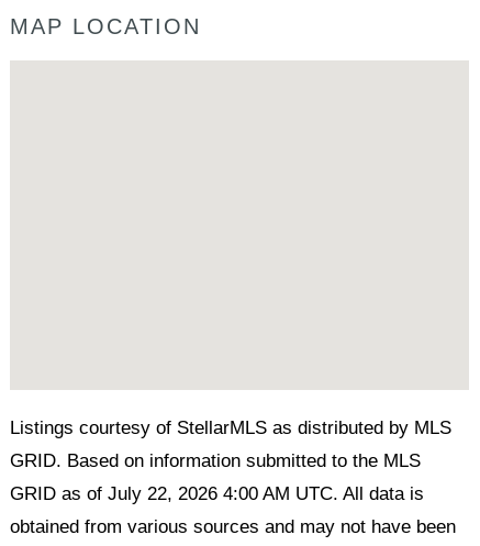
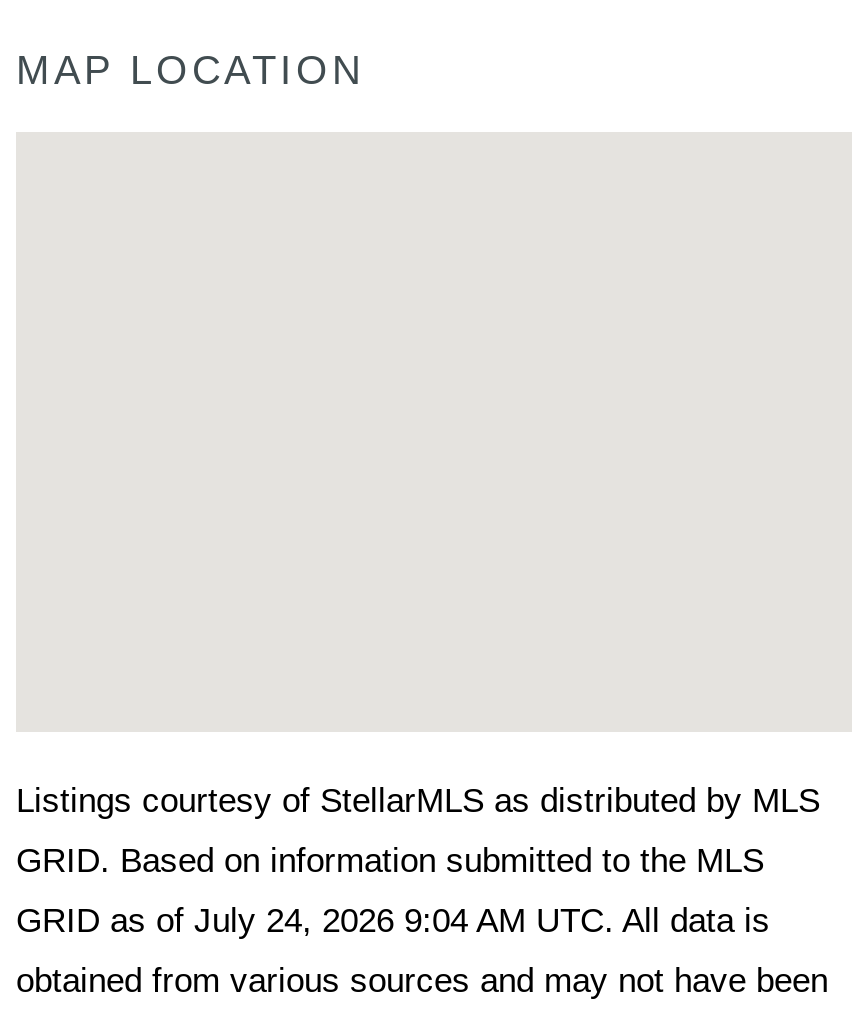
[10,483,424,504] GRID as of July 22, 2026 4:00 AM UTC. All data is -> [16,902,770,940] GRID as of July 24, 2026 9:04 AM UTC. All data is

